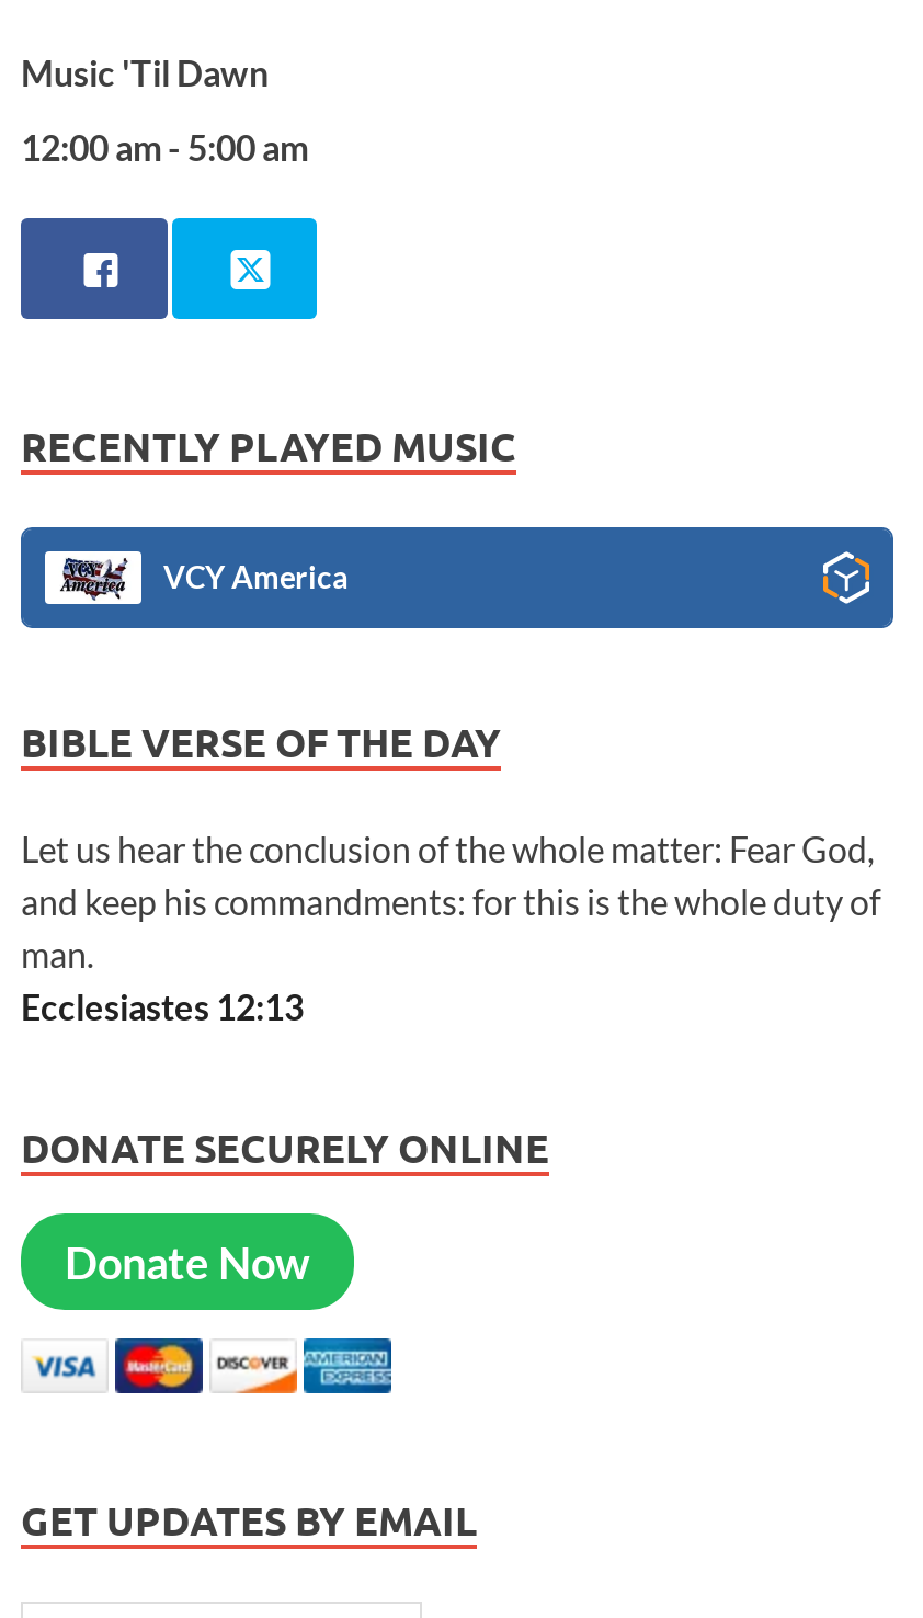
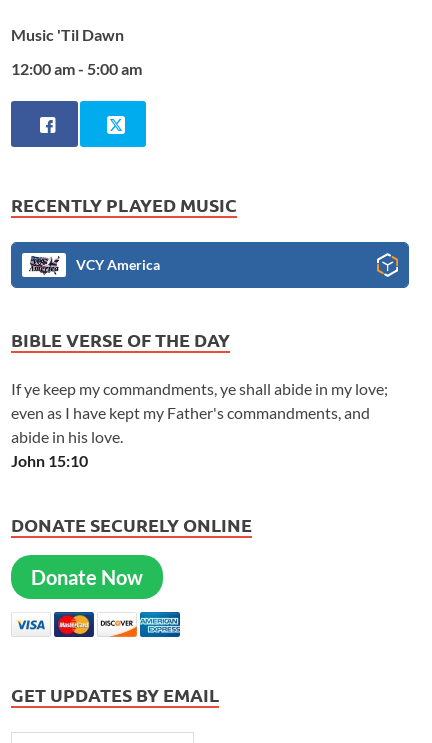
[21,828,880,1027] Let us hear the conclusion of the whole matter: Fear God, | and keep his commandments: for this is the whole duty of | man. | Ecclesiastes 12:13 -> [11,379,388,470] If ye keep my commandments, ye shall abide in my love; | even as I have kept my Father's commandments, and | abide in his love. | John 15:10

